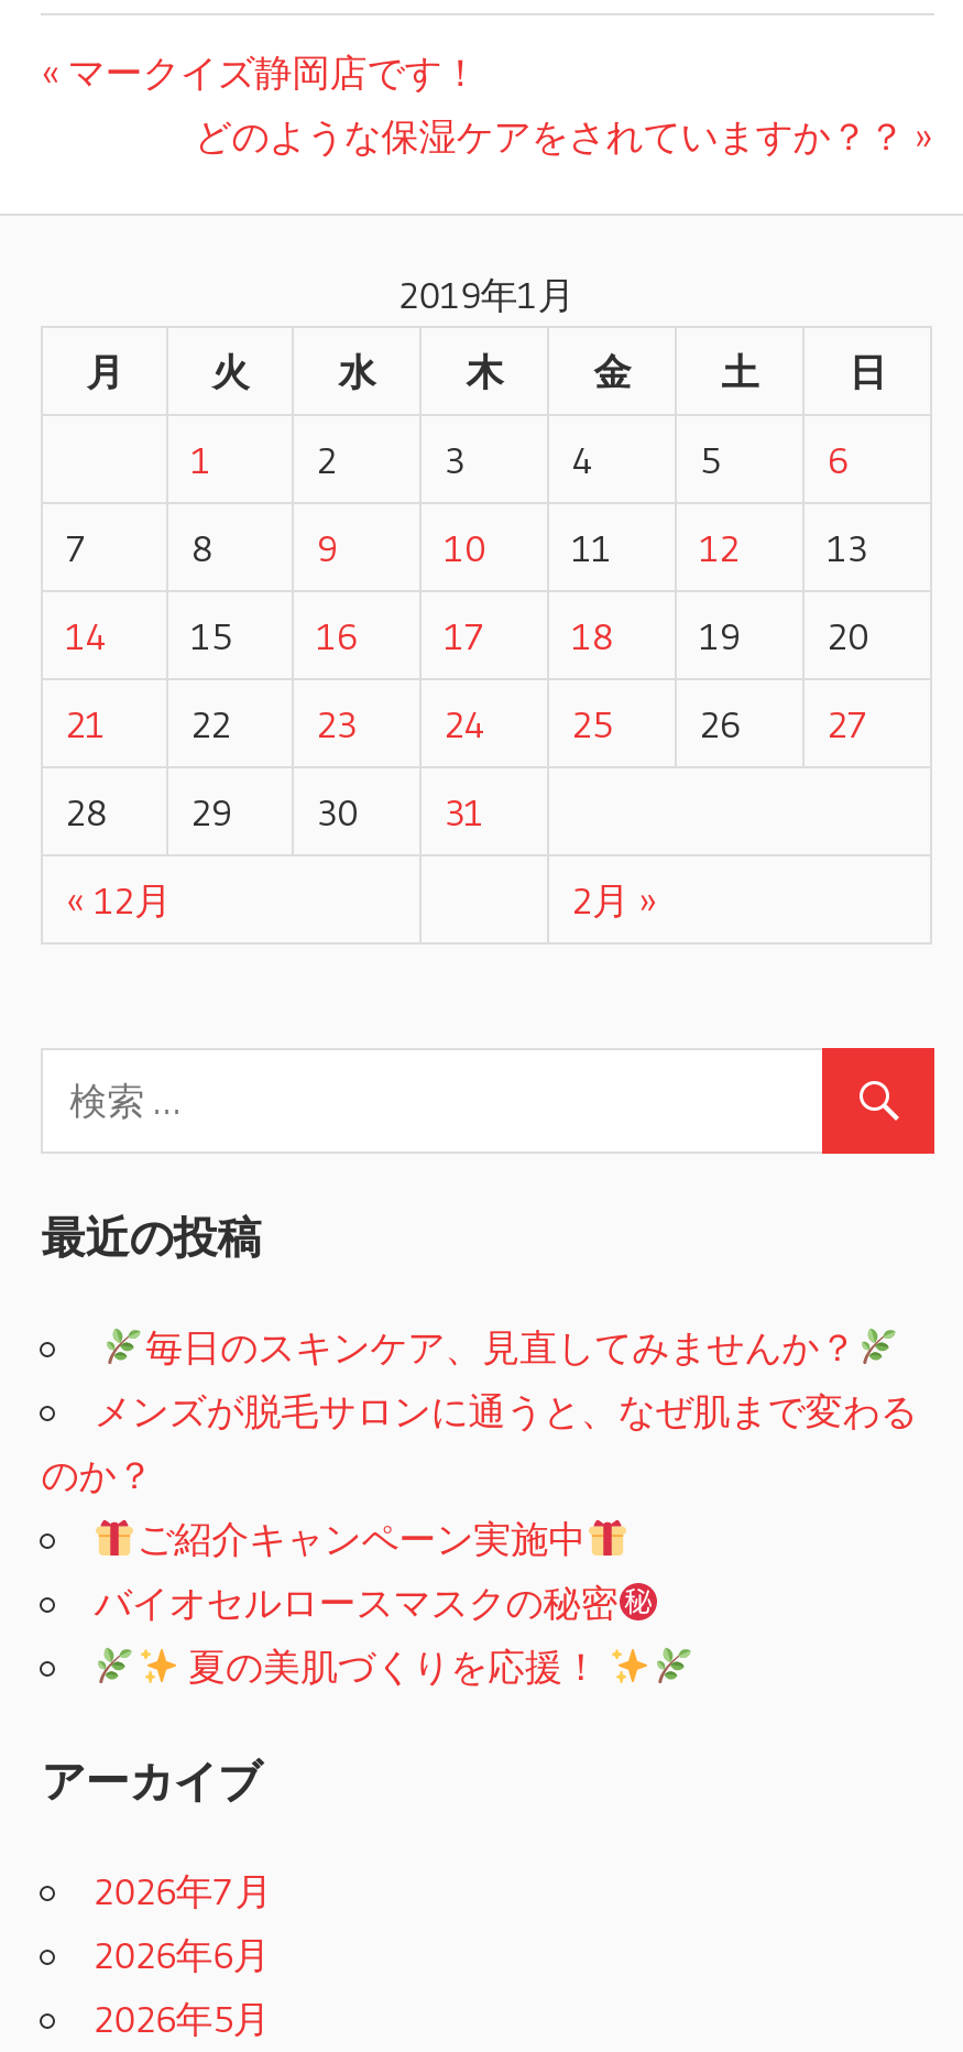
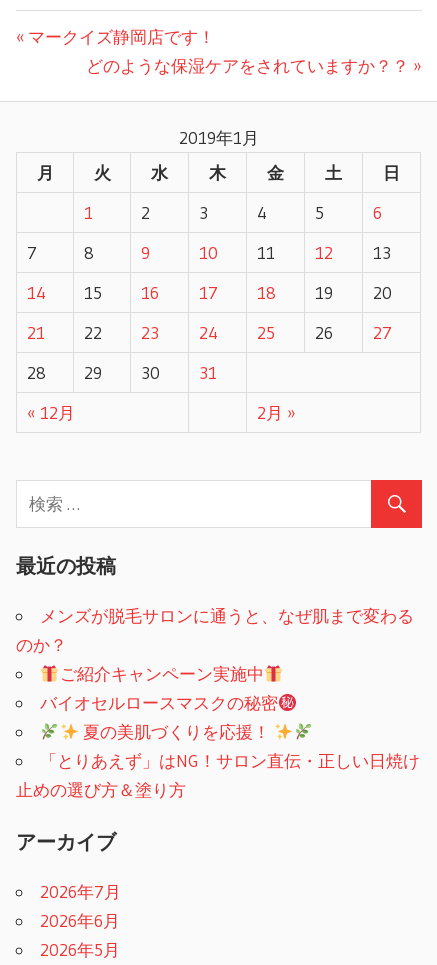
[145,1324,856,1370] 毎日のスキンケア、見直してみませんか？ -> none
moved [41,1388,917,1689] -> [16,605,414,742]: メンズが脱毛サロンに通うと、なぜ肌まで変わる | のか？ | ご紹介キャンペーン実施中 | バイオセルロースマスクの秘密 | 夏の美肌づくりを応援！
none -> [16,750,420,800] 「とりあえず」はNG！サロン直伝・正しい日焼け | 止めの選び方＆塗り方

